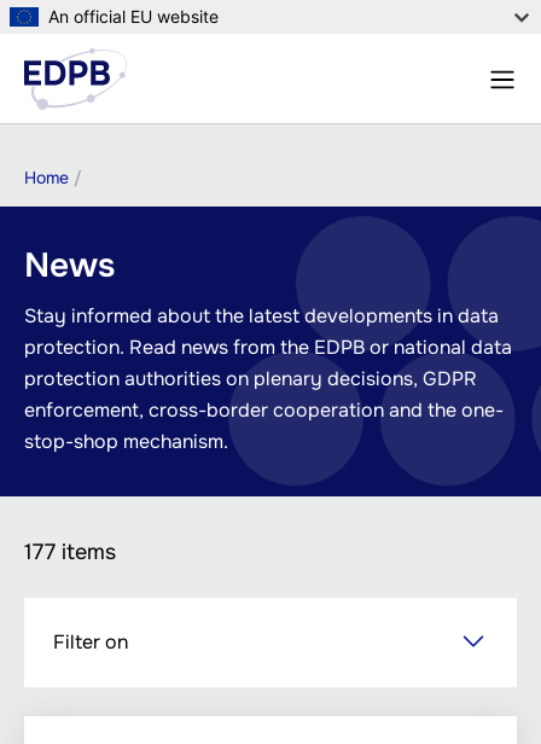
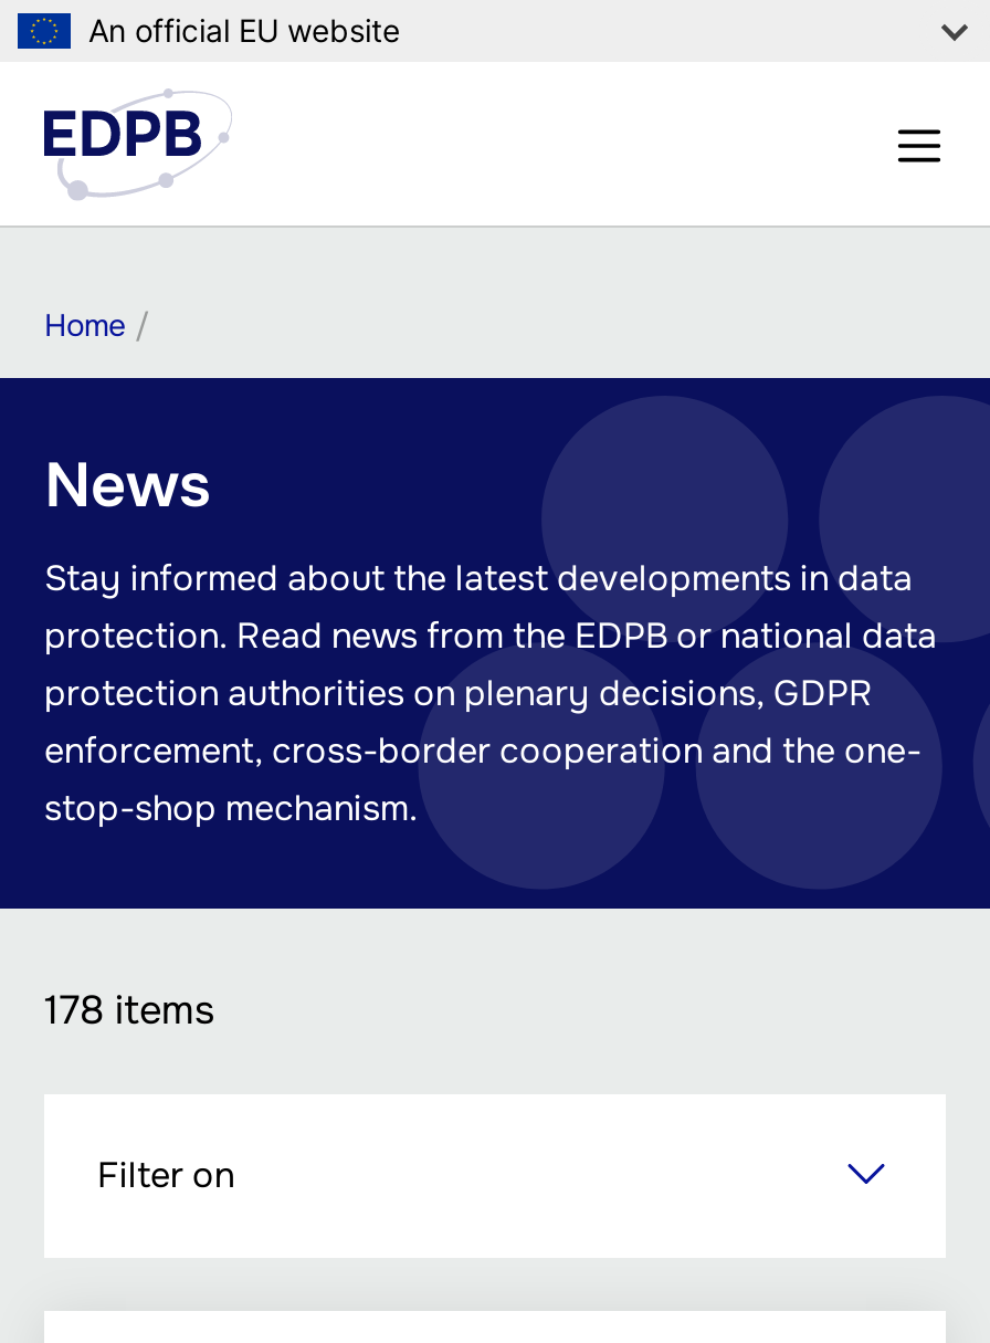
[24,539,116,566] 177 items -> [44,987,214,1035] 178 items

